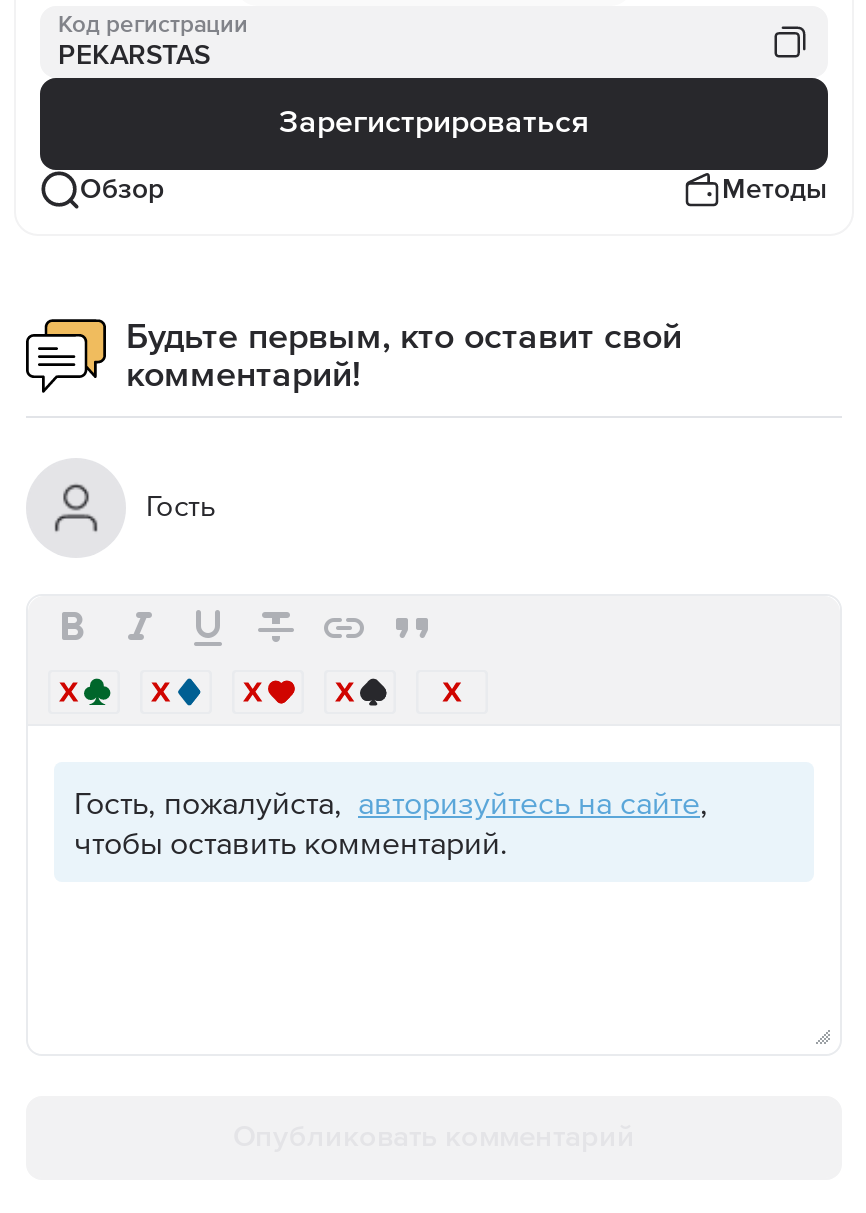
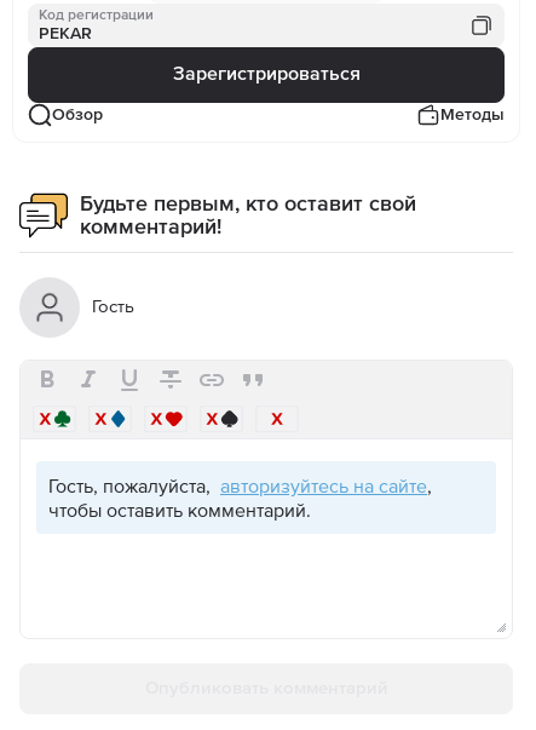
[58,41,210,69] PEKARSTAS -> [39,25,92,42] PEKAR

